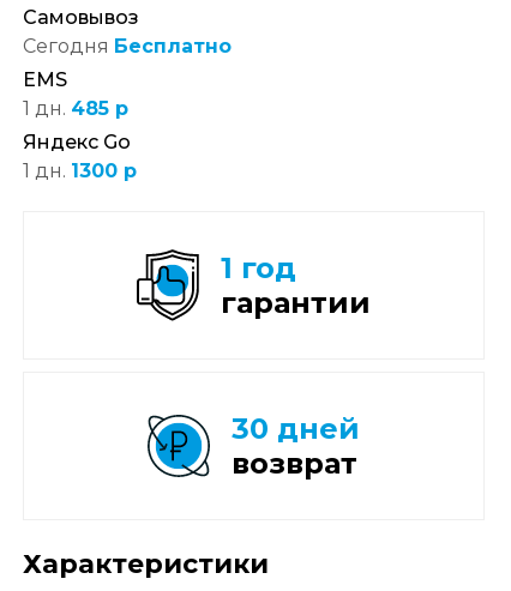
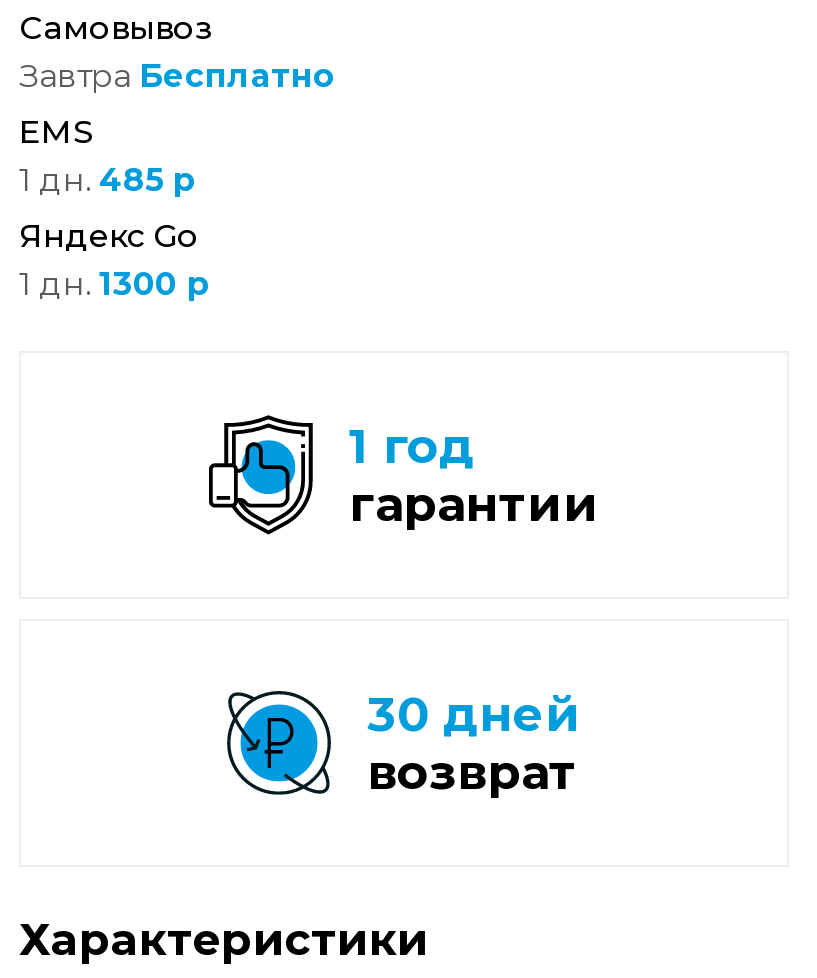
[23,35,232,58] Сегодня Бесплатно -> [19,57,335,95] Завтра Бесплатно

